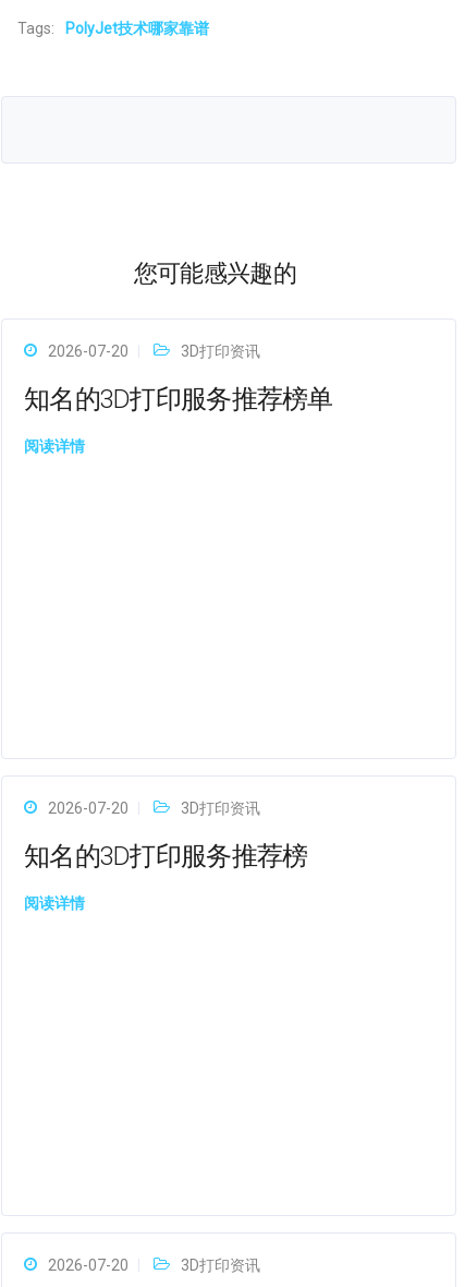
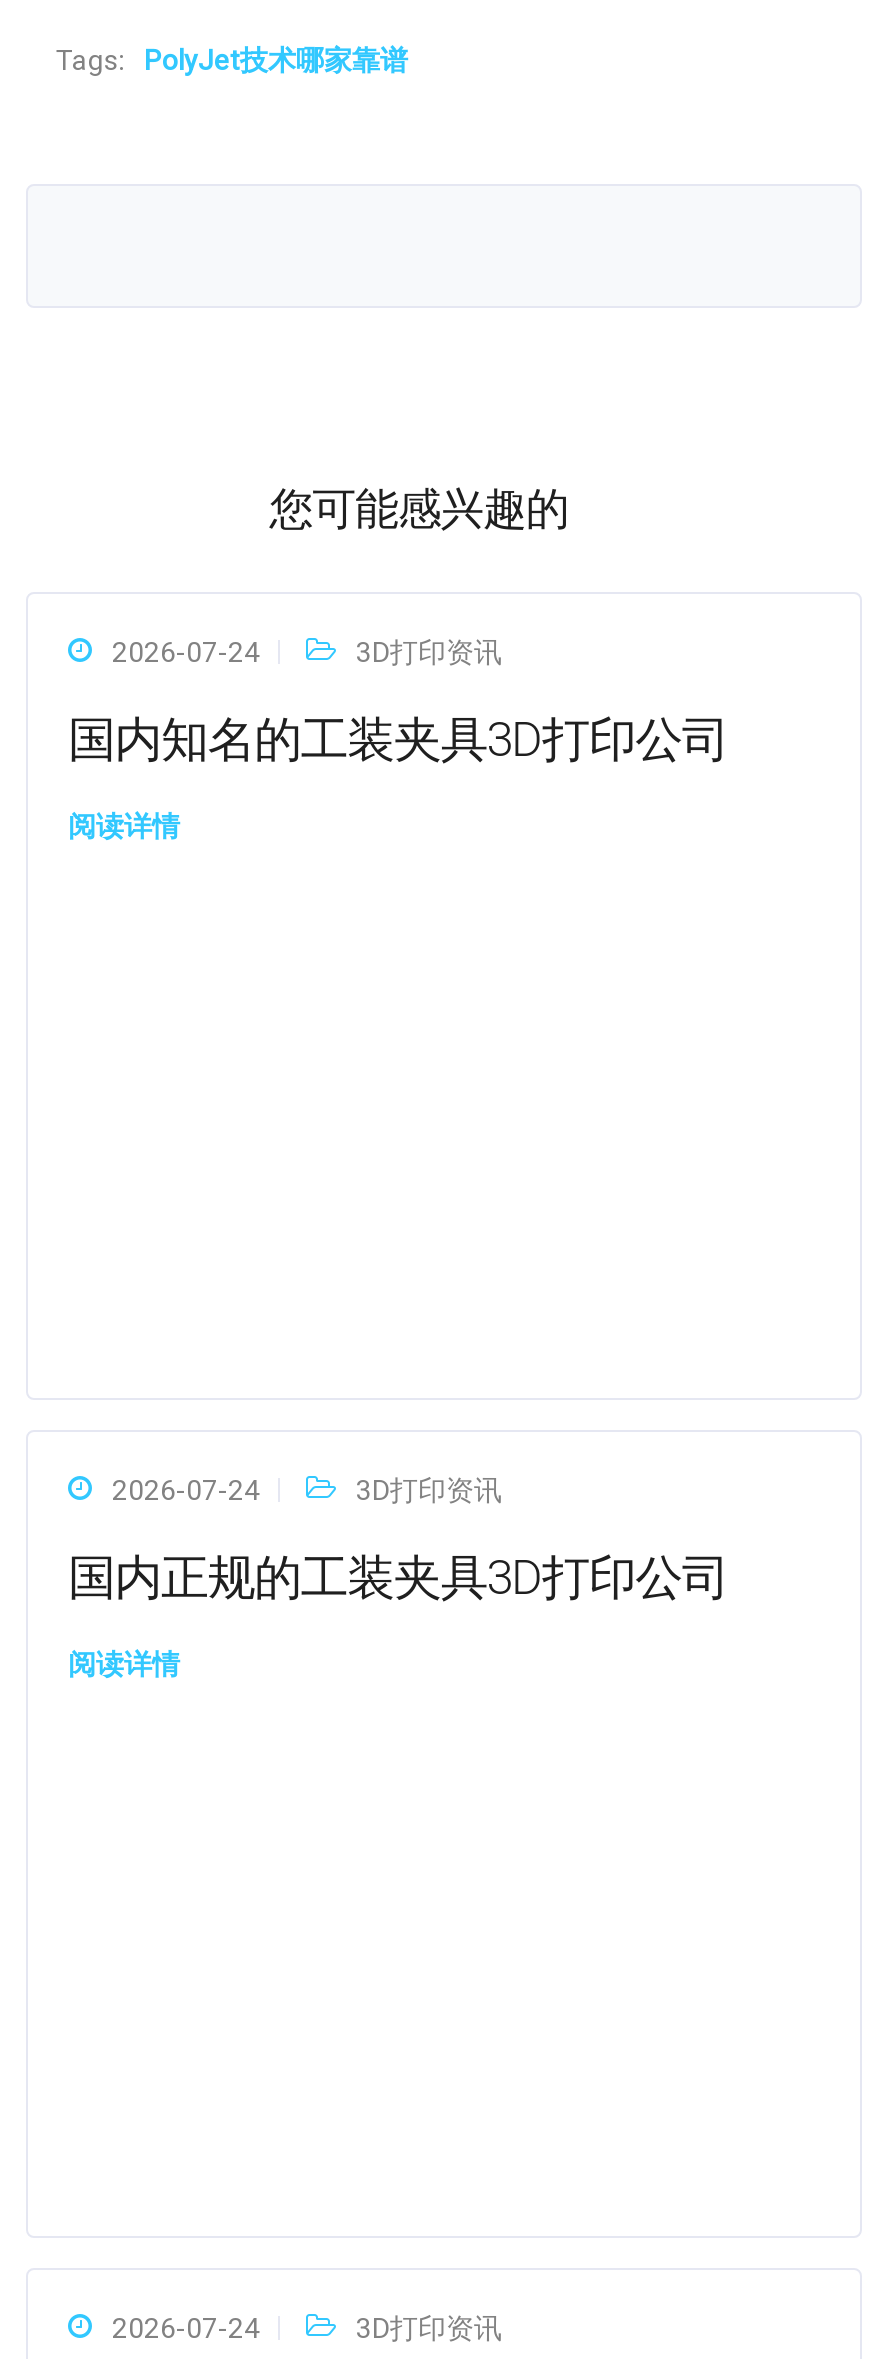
[48,342,129,360] 2026-07-20 -> [112,636,260,668] 2026-07-24
[24,384,333,414] 知名的3D打印服务推荐榜单 -> [68,712,728,768] 国内知名的工装夹具3D打印公司
[48,799,129,817] 2026-07-20 -> [112,1474,260,1506] 2026-07-24
[24,841,308,871] 知名的3D打印服务推荐榜 -> [68,1550,728,1606] 国内正规的工装夹具3D打印公司
[48,1256,129,1274] 2026-07-20 -> [112,2312,260,2344] 2026-07-24

